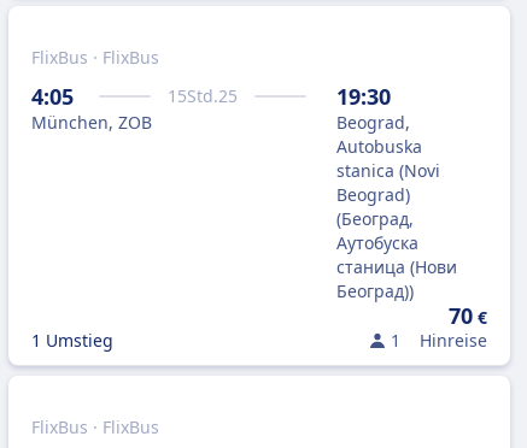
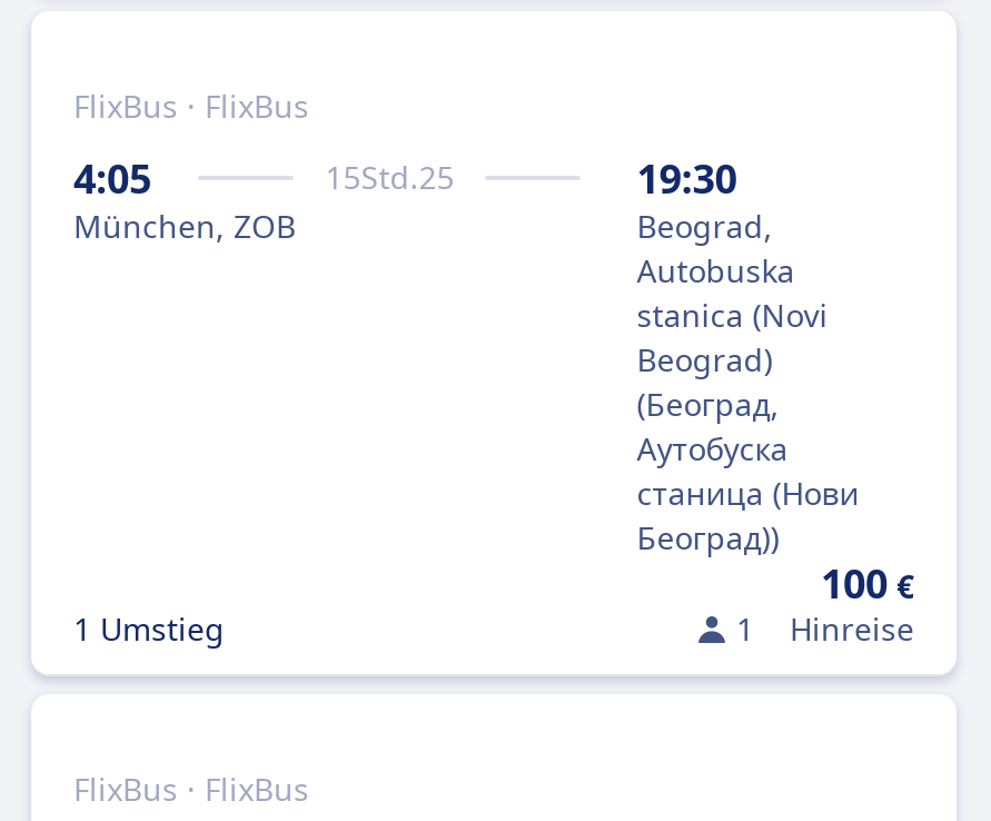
[449,301,487,330] 70 € -> [821,556,914,610] 100 €

